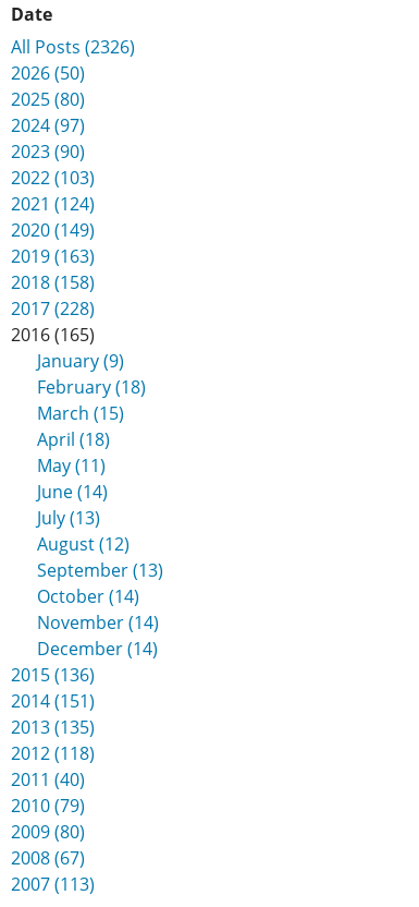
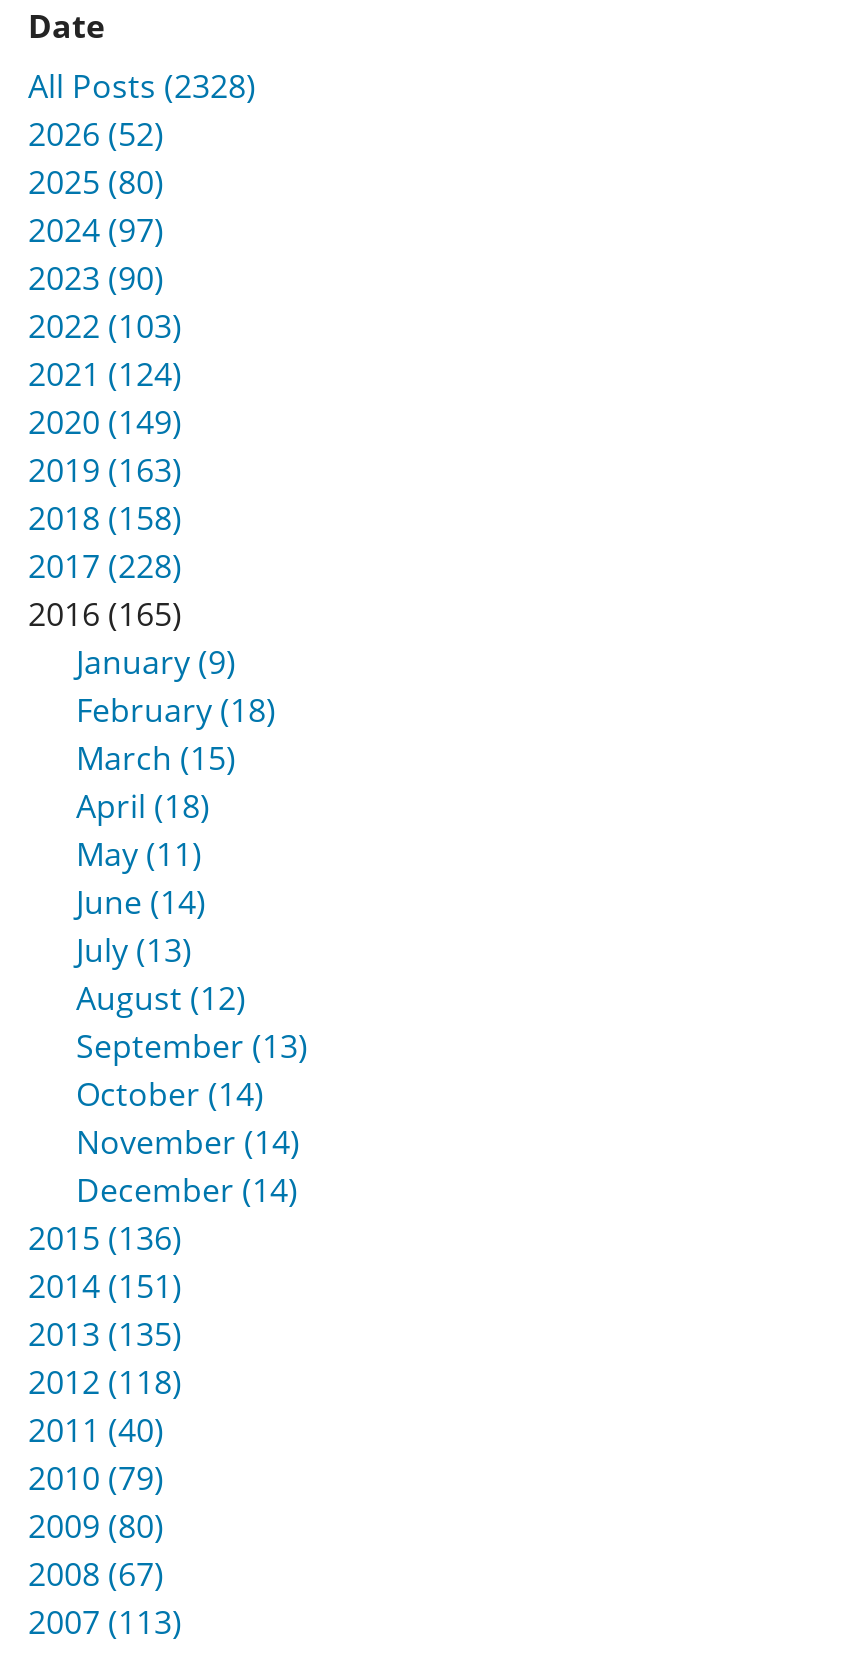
[11,35,135,59] All Posts (2326) -> [28,64,256,108] All Posts (2328)
[11,61,85,85] 2026 (50) -> [28,112,164,156] 2026 (52)

